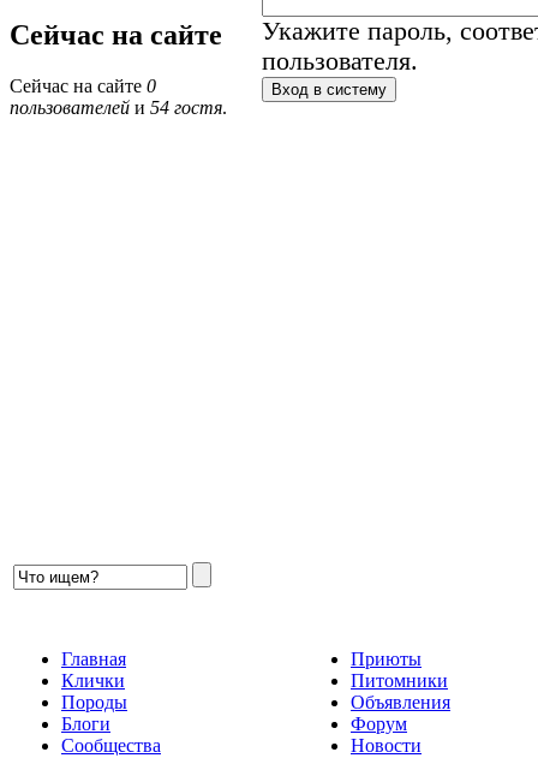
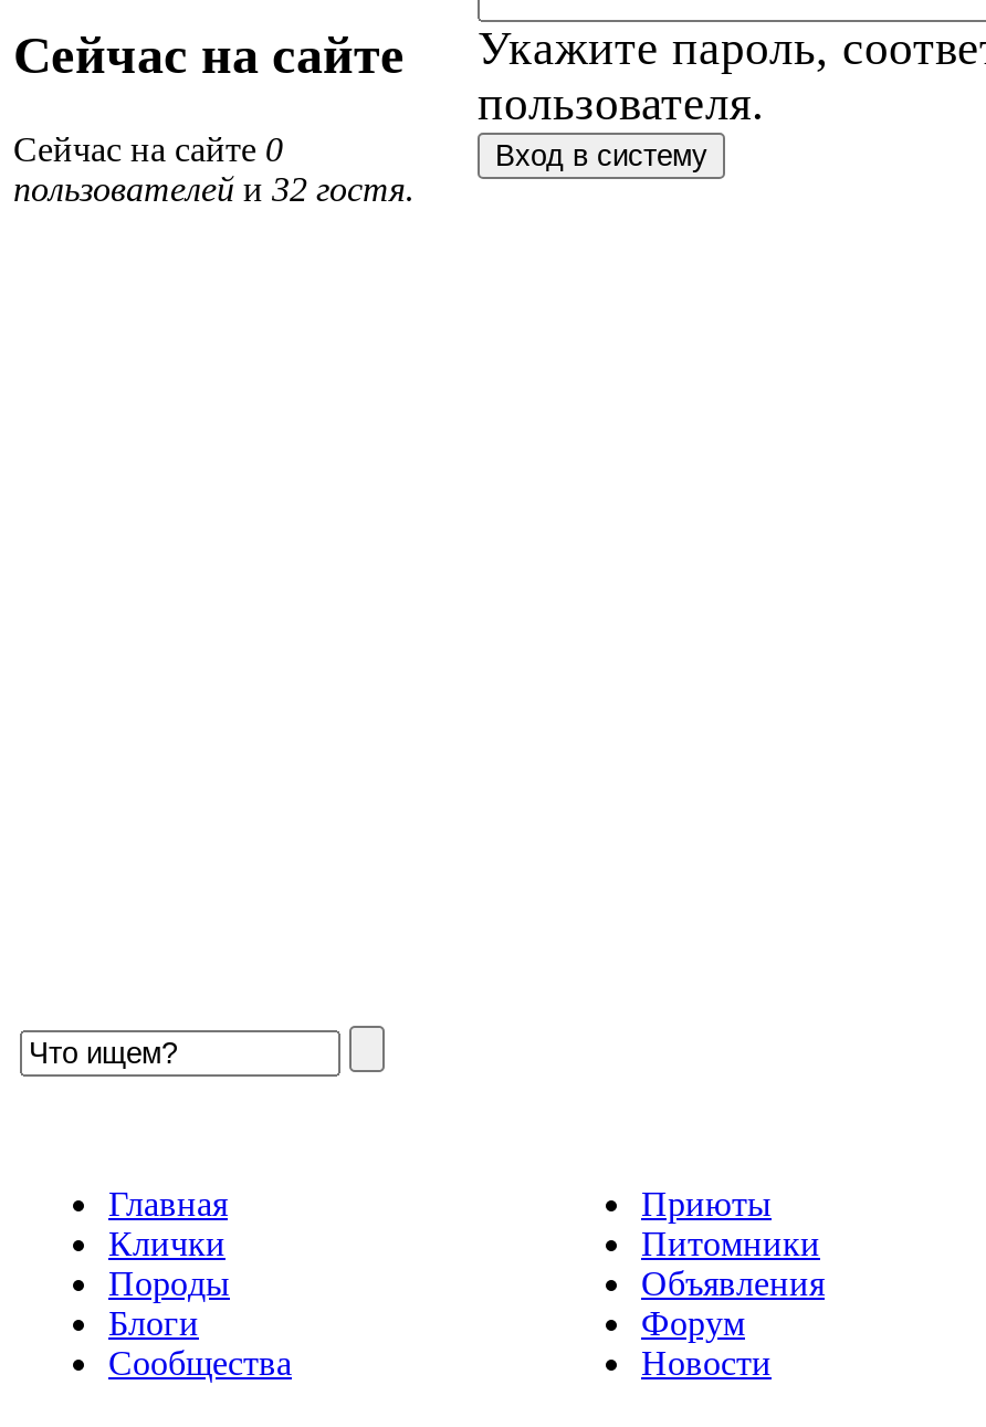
[10,97,227,117] пользователей и 54 гостя. -> [13,169,413,207] пользователей и 32 гостя.

